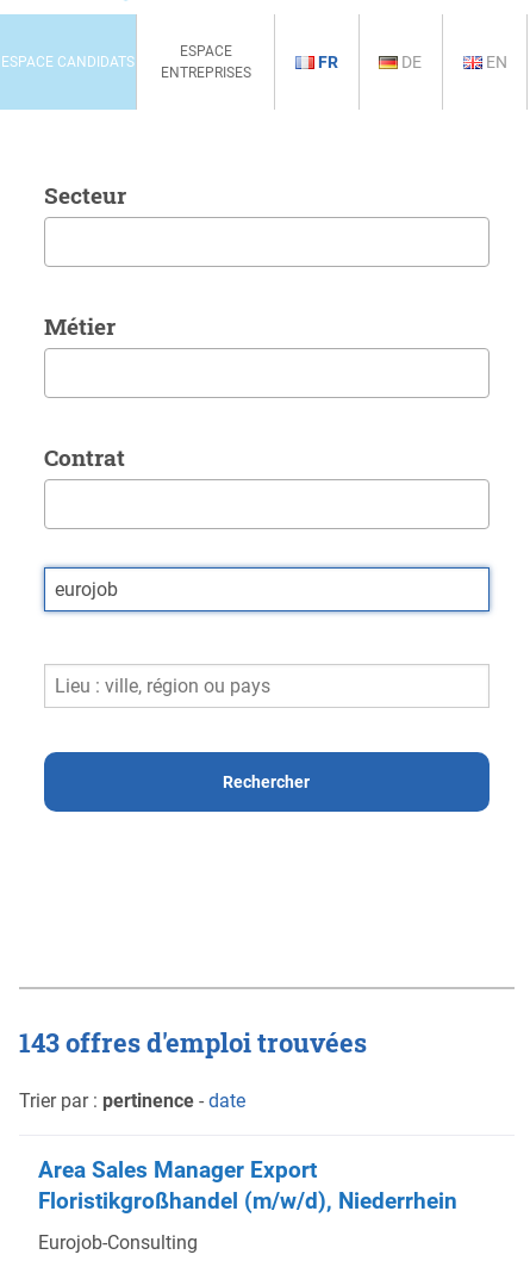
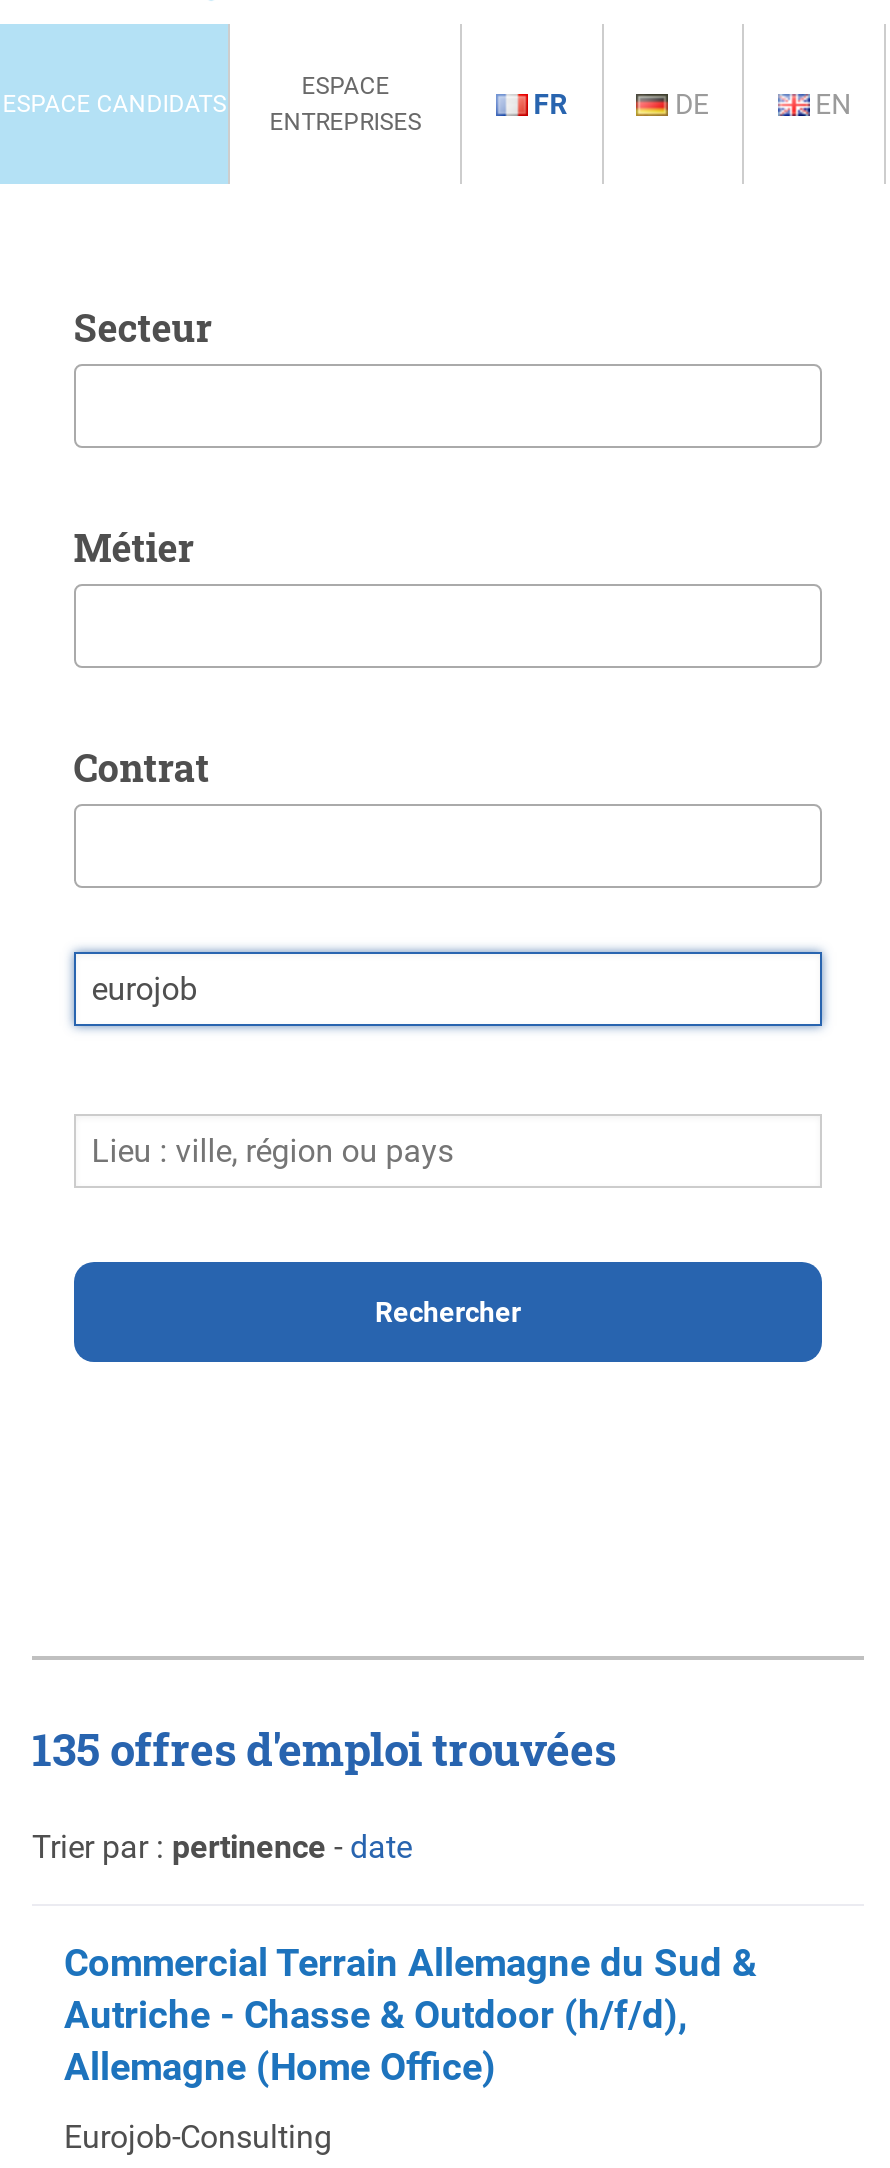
[19,1025,367,1059] 143 offres d'emploi trouvées -> [32,1719,616,1777] 135 offres d'emploi trouvées
[38,1156,457,1215] Area Sales Manager Export | Floristikgroßhandel (m/w/d), Niederrhein -> [64,1940,756,2090] Commercial Terrain Allemagne du Sud & | Autriche - Chasse & Outdoor (h/f/d), | Allemagne (Home Office)

